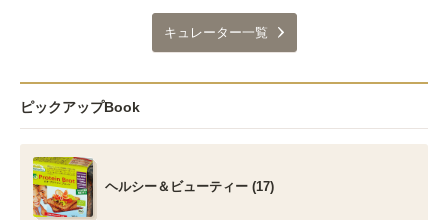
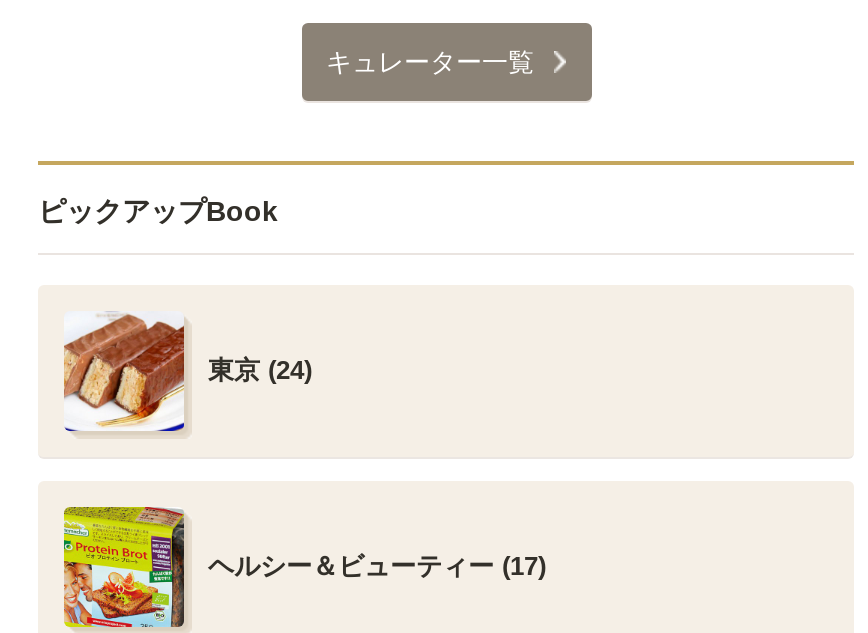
none -> [64,311,312,443] [image] | 東京 (24)

